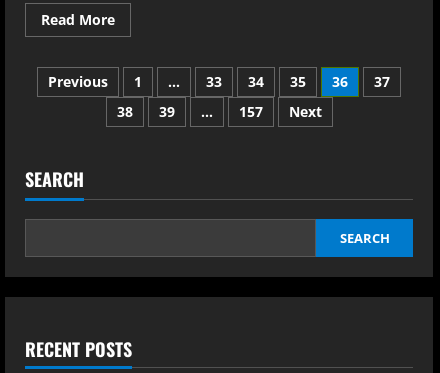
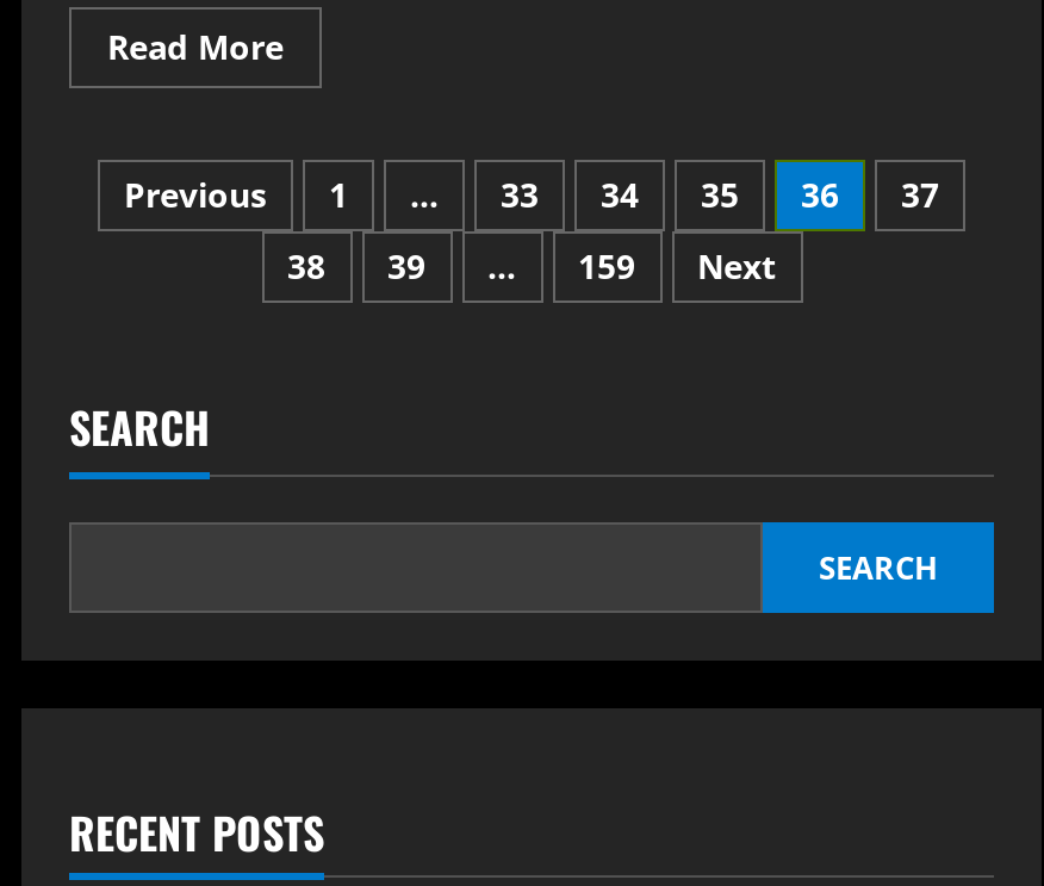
[238,102,262,121] 157 -> [578,243,635,288] 159

